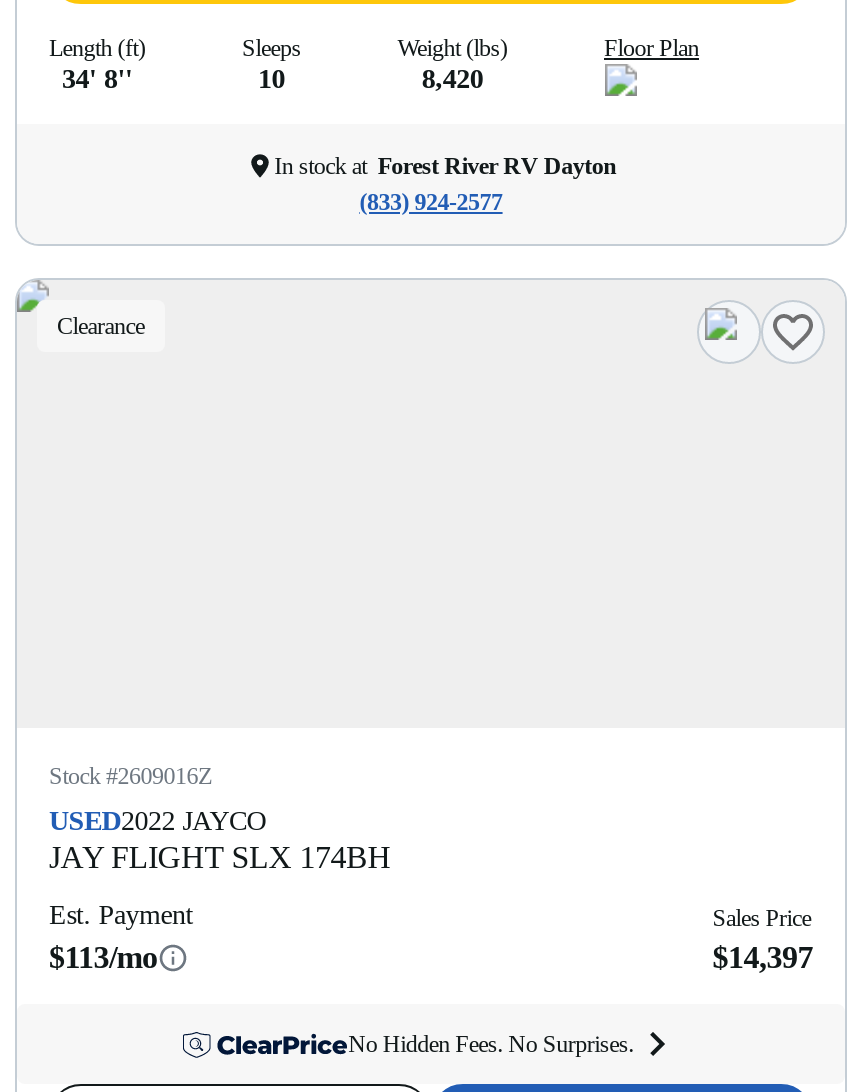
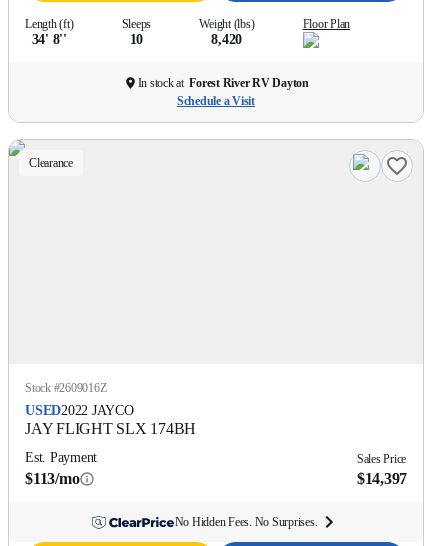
[359,188,502,216] (833) 924-2577 -> [177,94,255,108] Schedule a Visit

